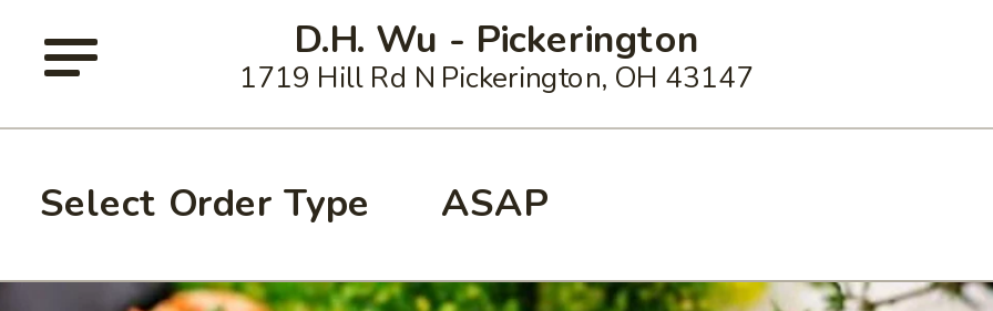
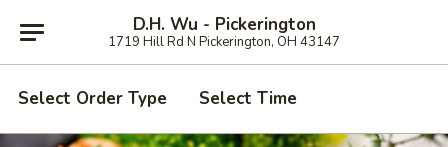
[441,178,547,229] ASAP -> [199,87,297,110] Select Time

